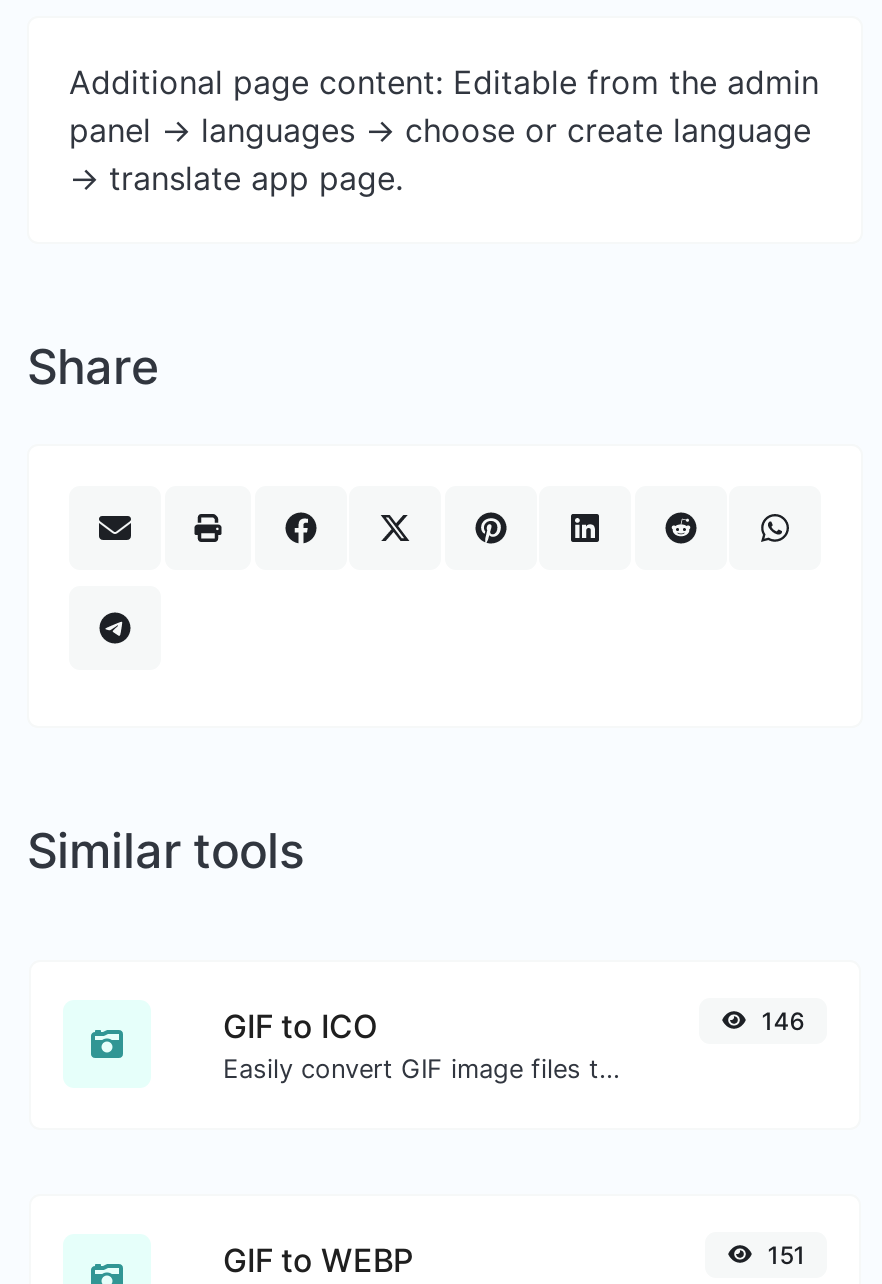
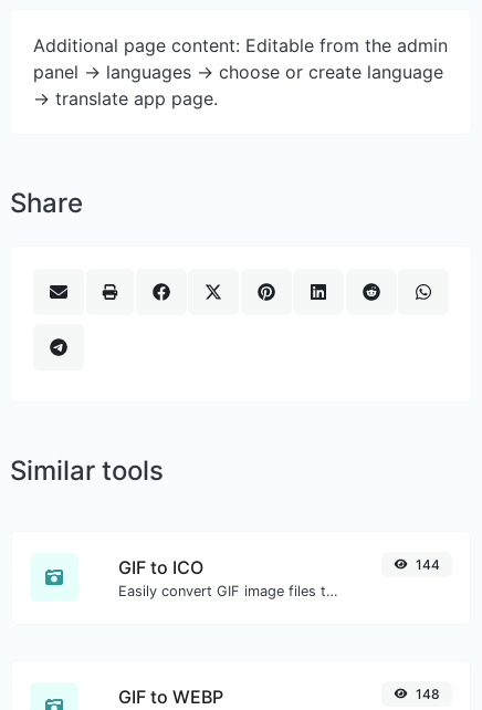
[755,1005,805,1035] 146 -> [413,556,440,572] 144
[761,1239,805,1269] 151 -> [413,685,440,702] 148

